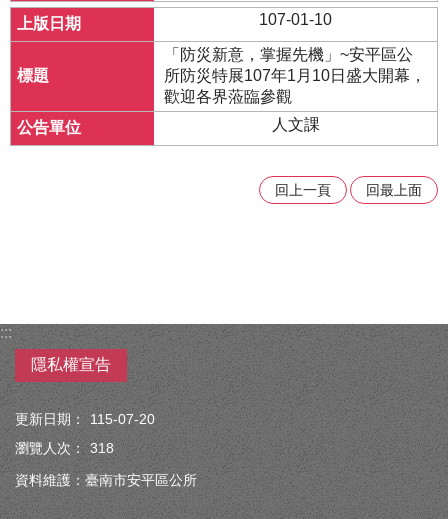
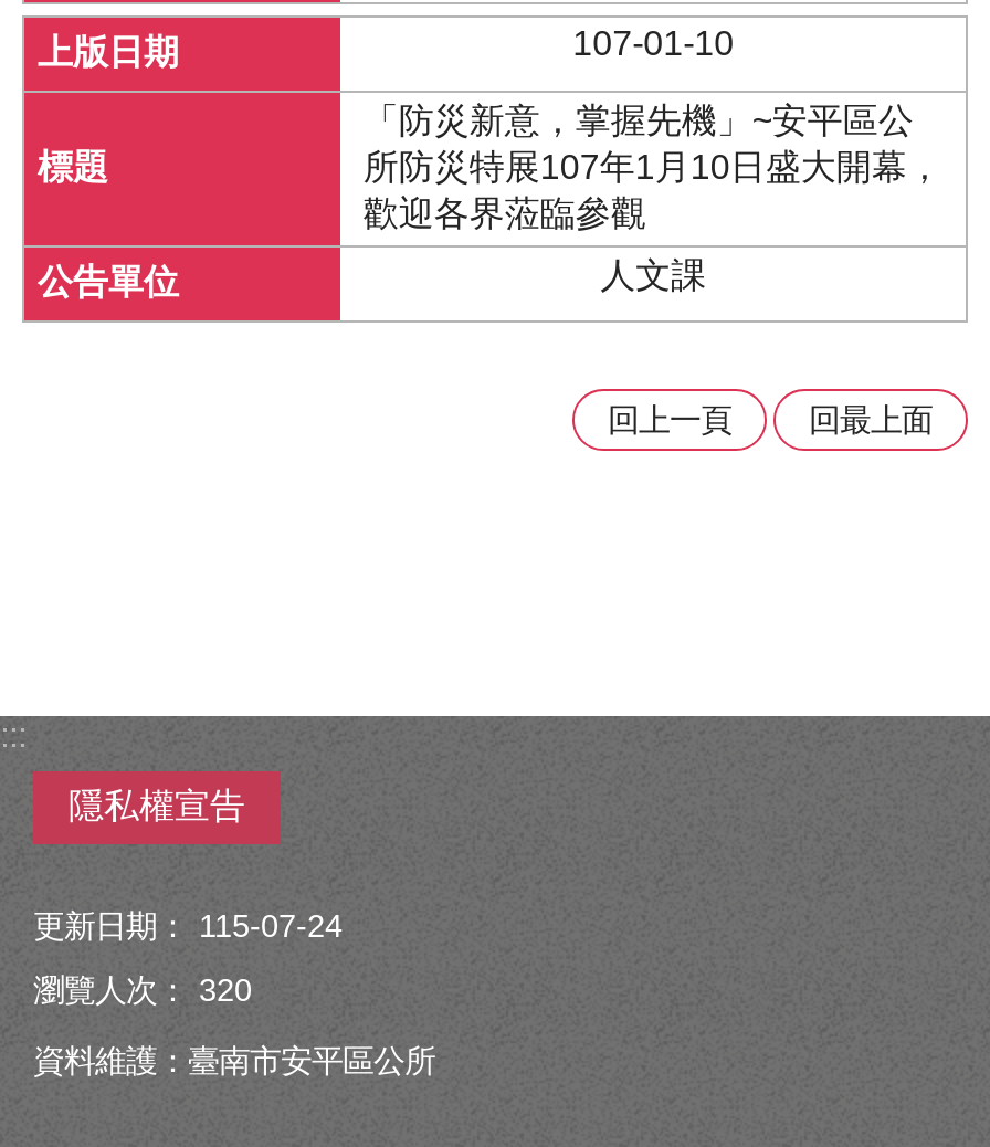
[15,411,155,427] 更新日期： 115-07-20 -> [33,908,343,944] 更新日期： 115-07-24
[15,440,114,456] 瀏覽人次： 318 -> [33,972,252,1008] 瀏覽人次： 320

